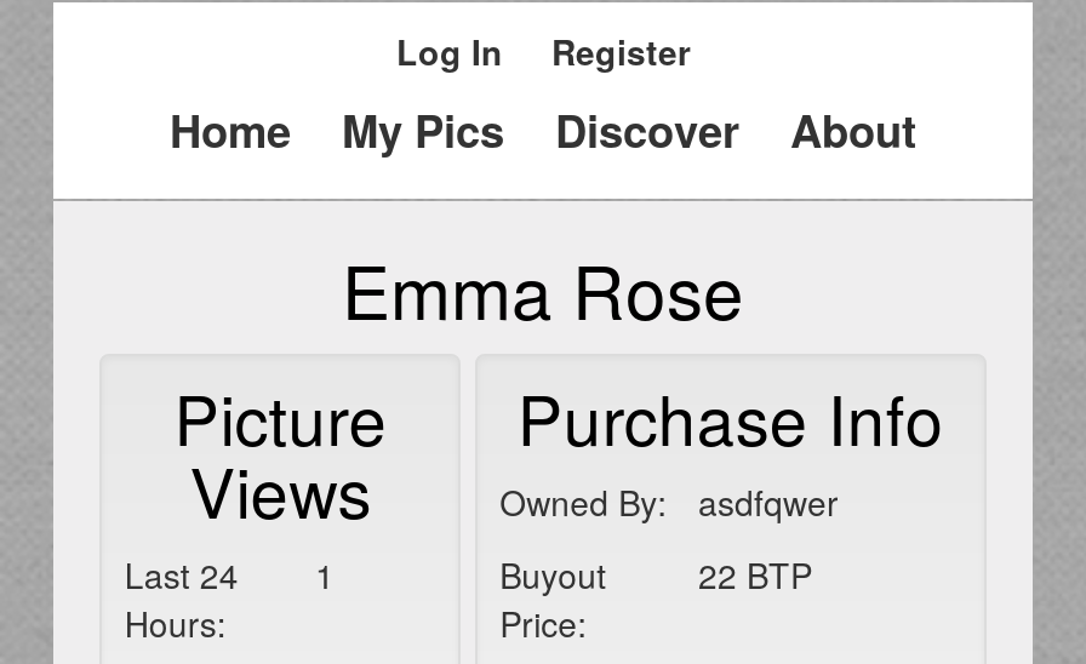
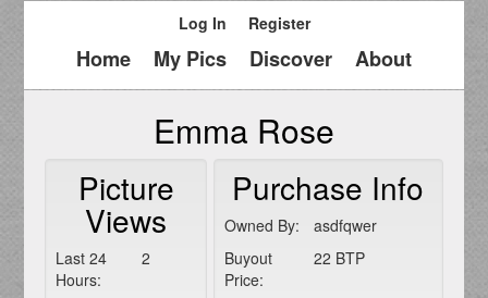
[125,550,334,599] Last 24 1 -> [56,247,150,269] Last 24 2

